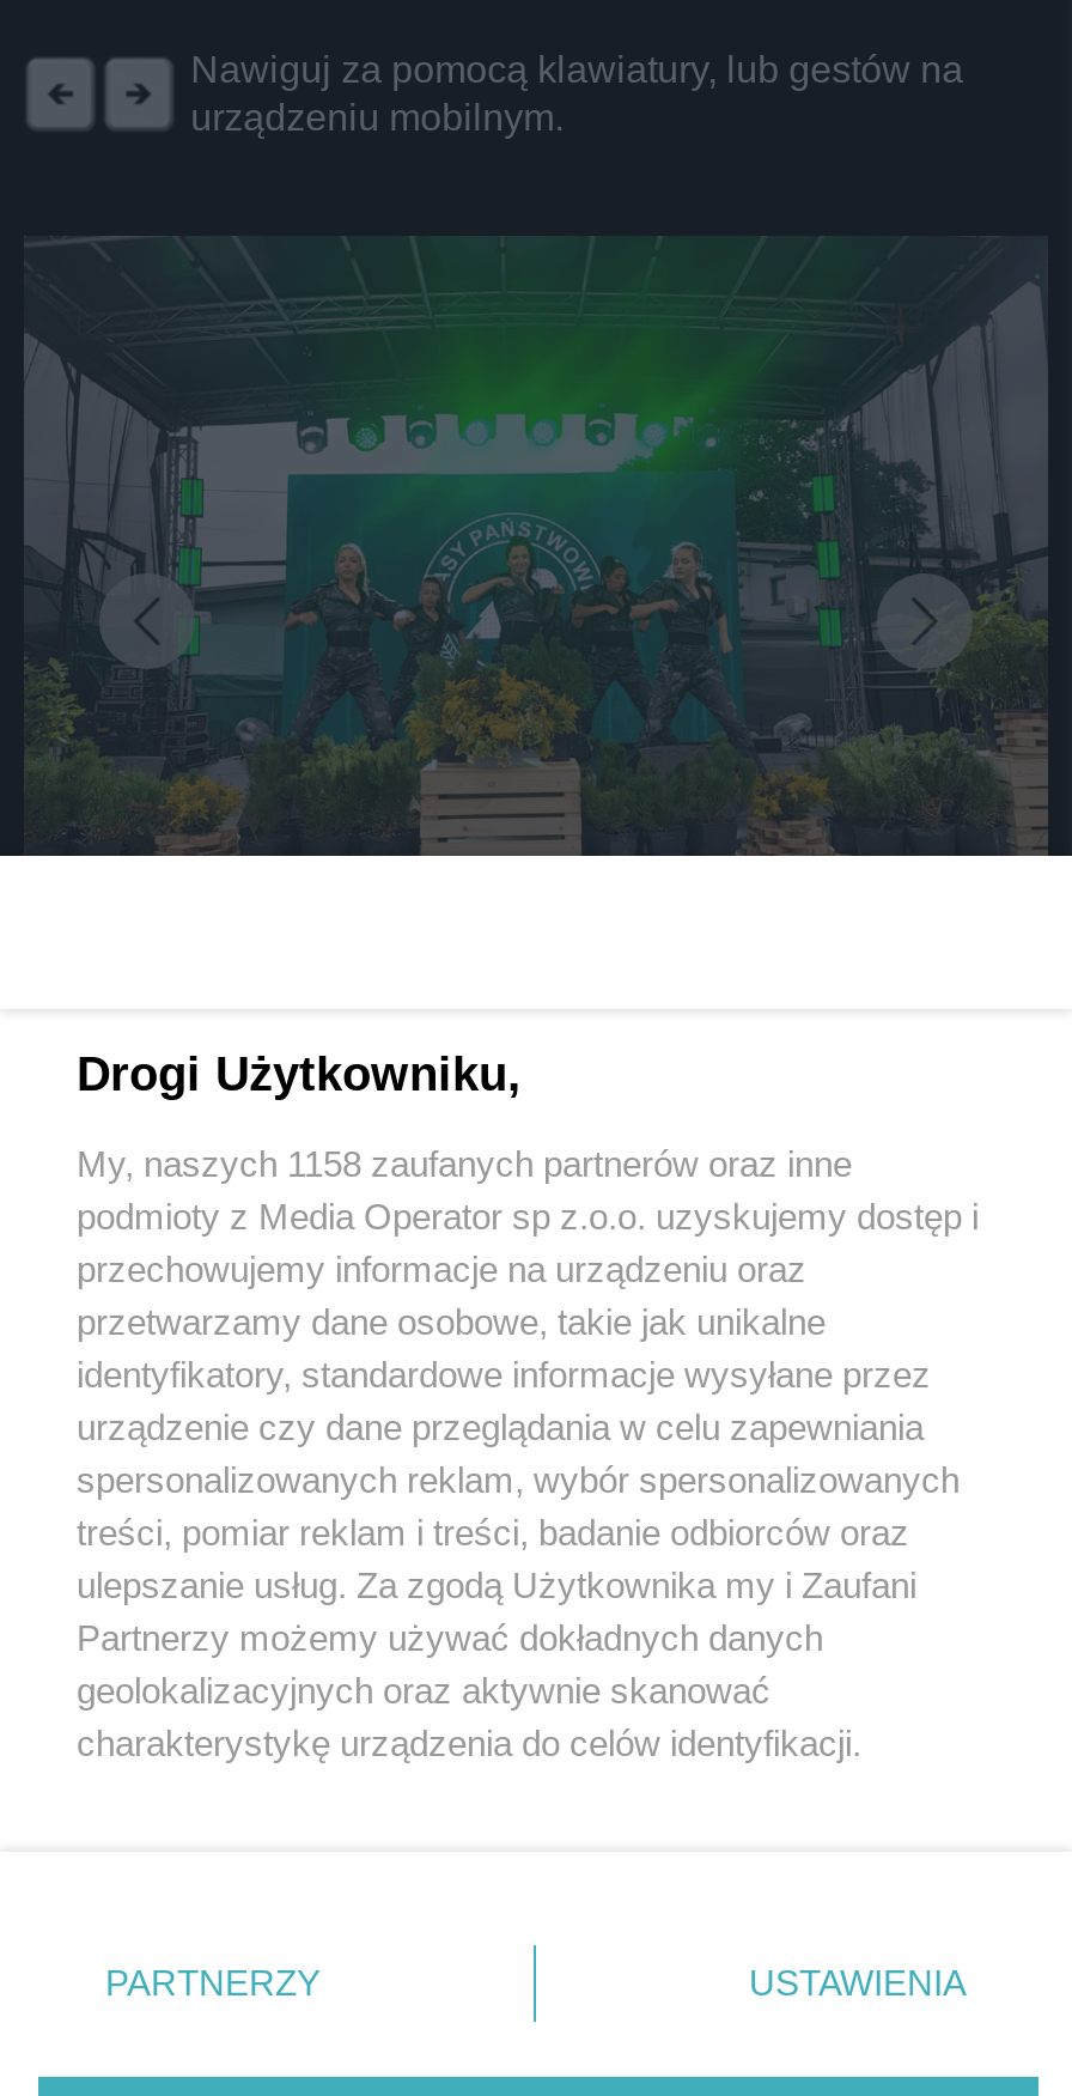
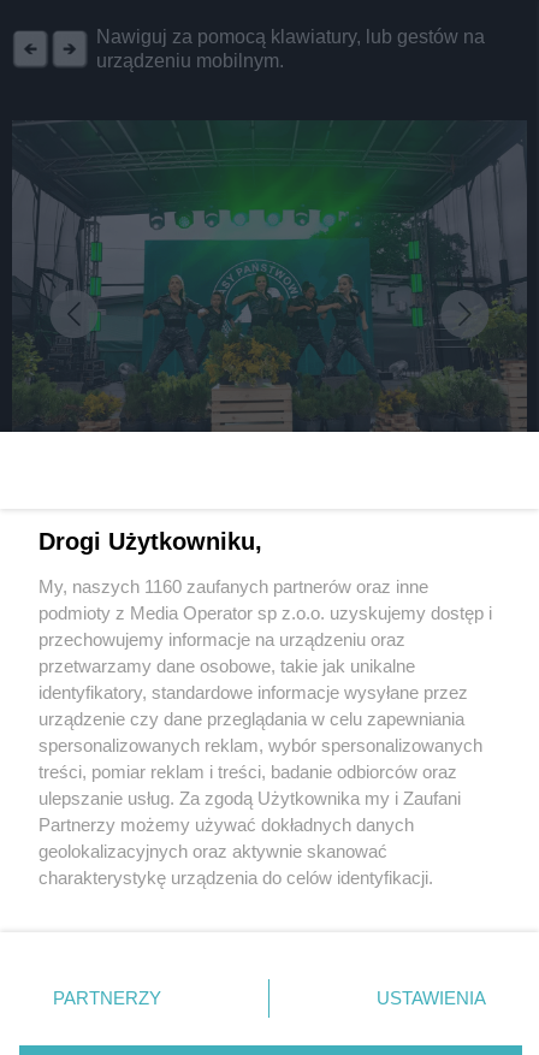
[77,1143,852,1184] My, naszych 1158 zaufanych partnerów oraz inne -> [38,576,428,597] My, naszych 1160 zaufanych partnerów oraz inne

